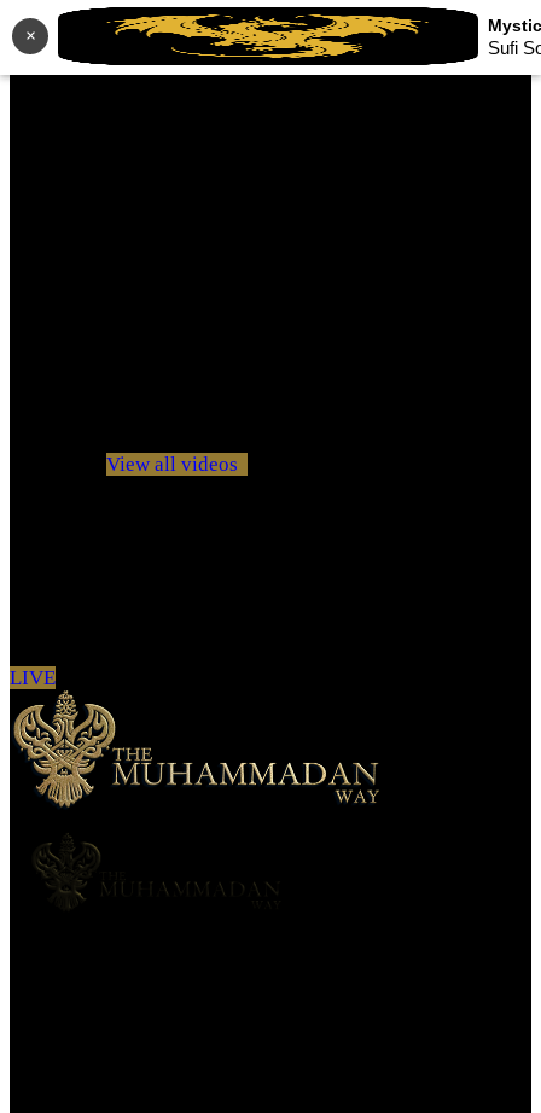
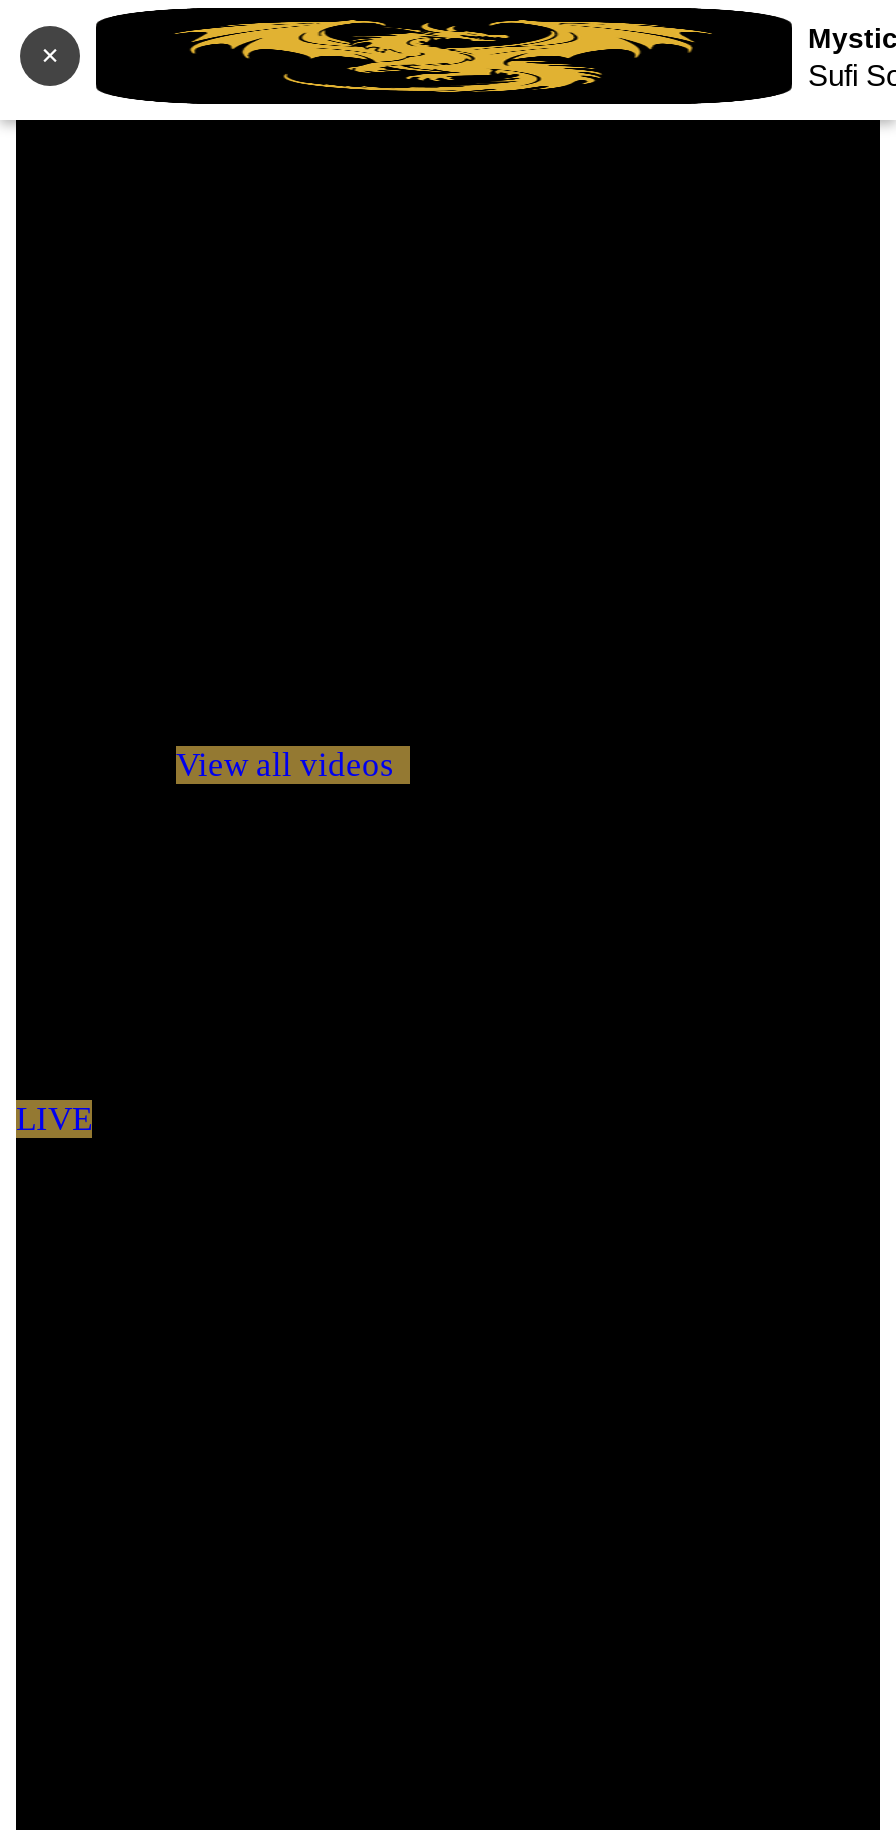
[13,690,379,808] [image] -> none

